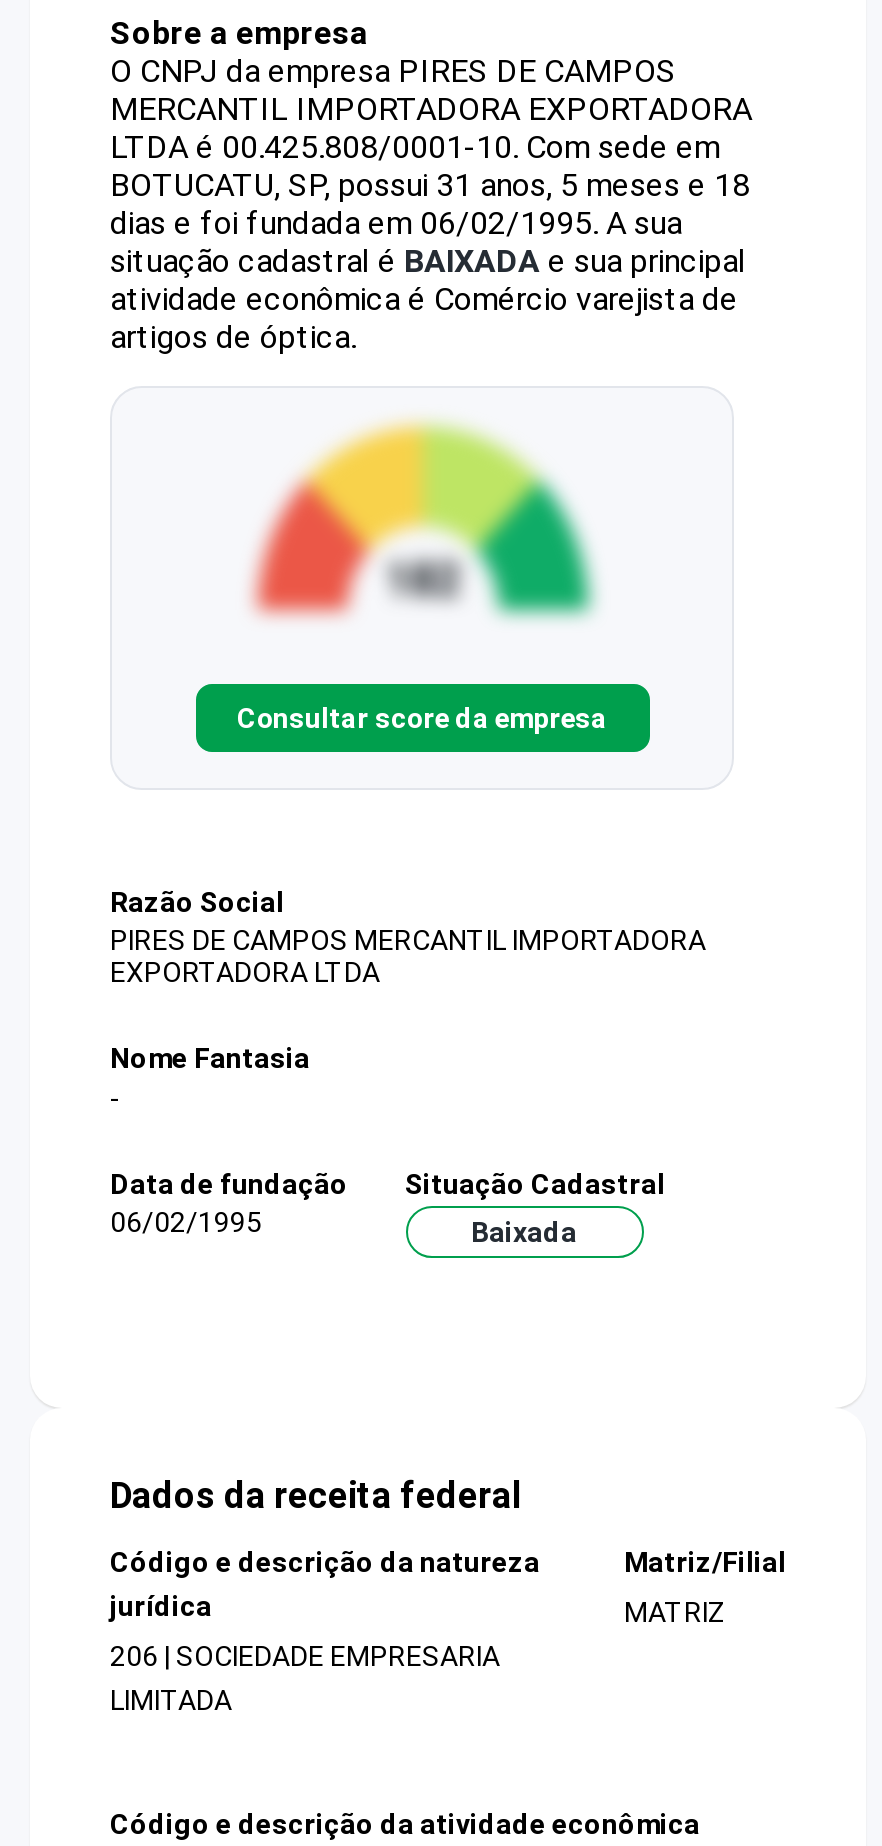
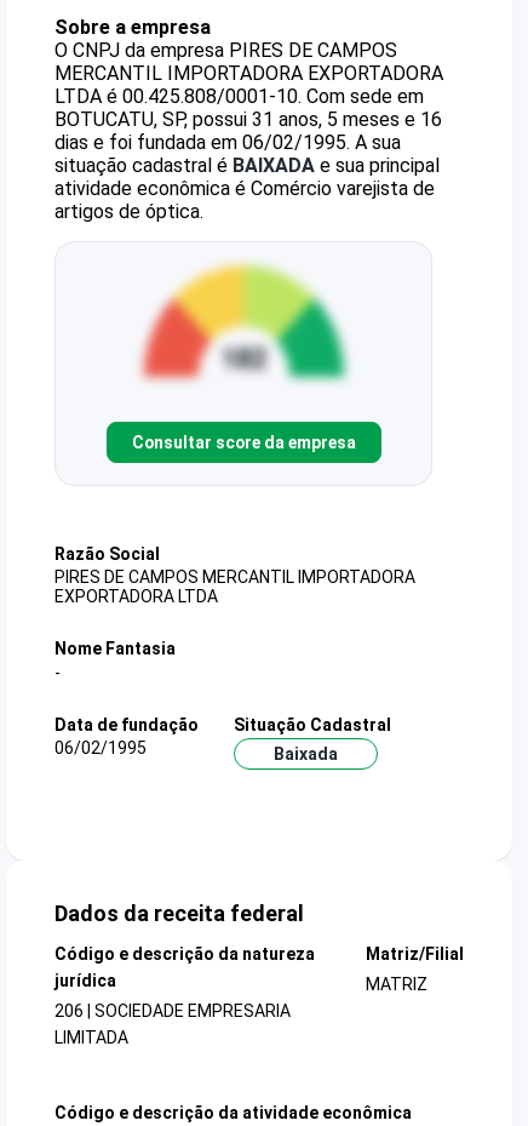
[110,166,750,204] BOTUCATU, SP, possui 31 anos, 5 meses e 18 -> [54,108,442,131] BOTUCATU, SP, possui 31 anos, 5 meses e 16

